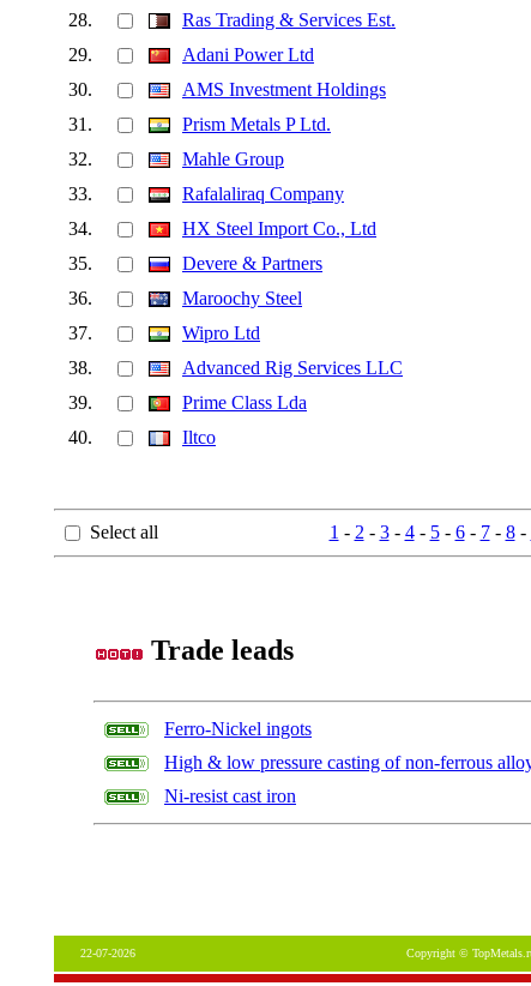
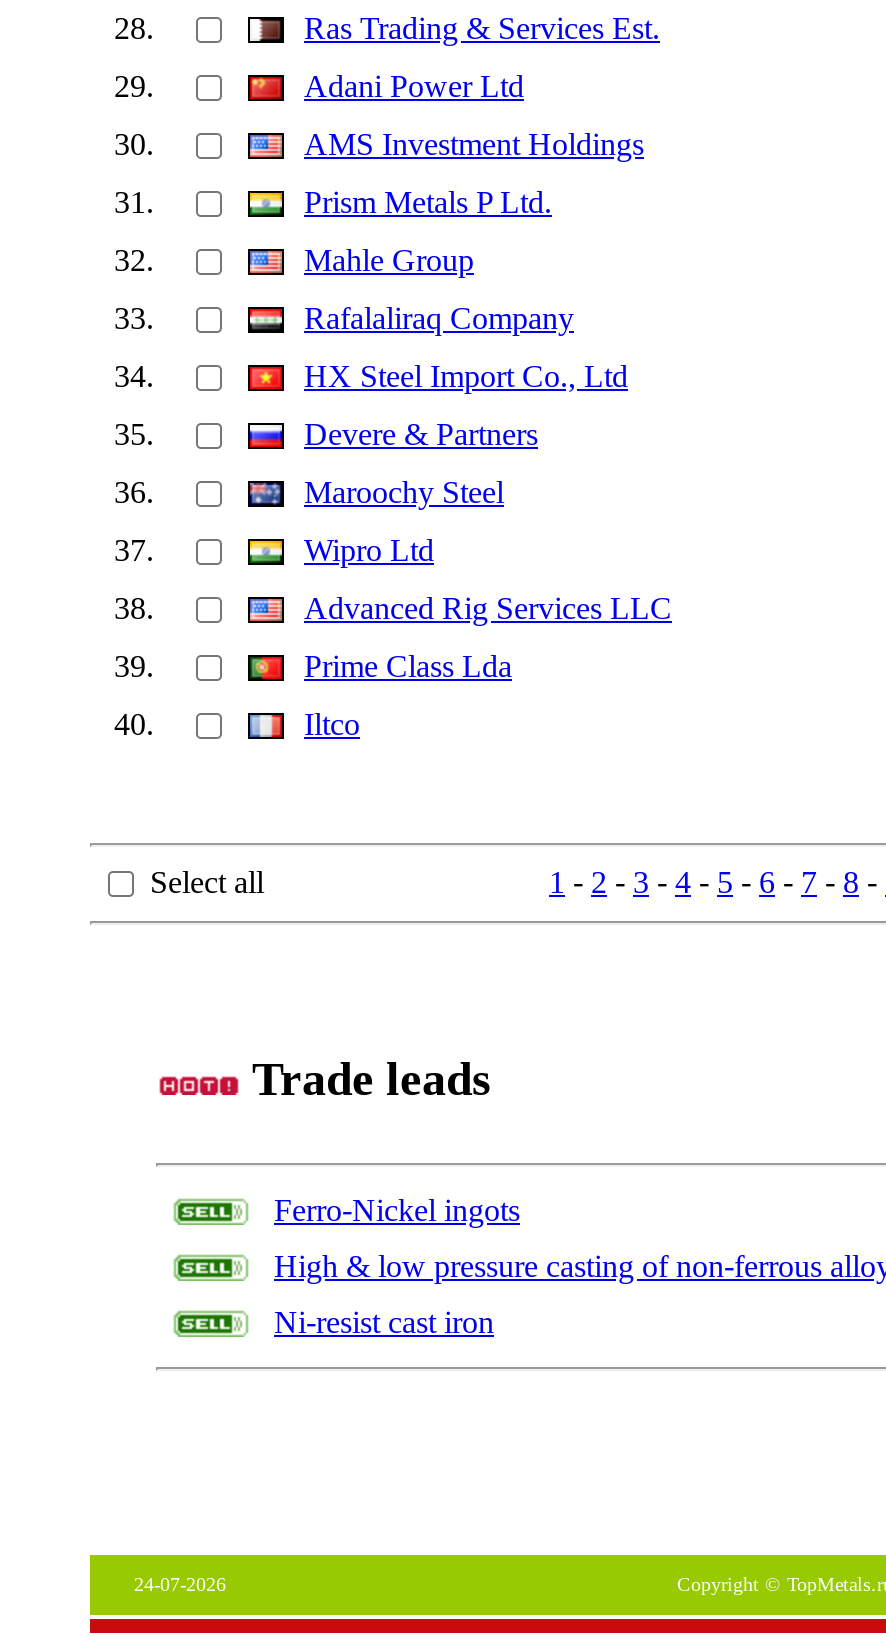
[80,946,135,960] 22-07-2026 -> [134,1573,226,1595] 24-07-2026

